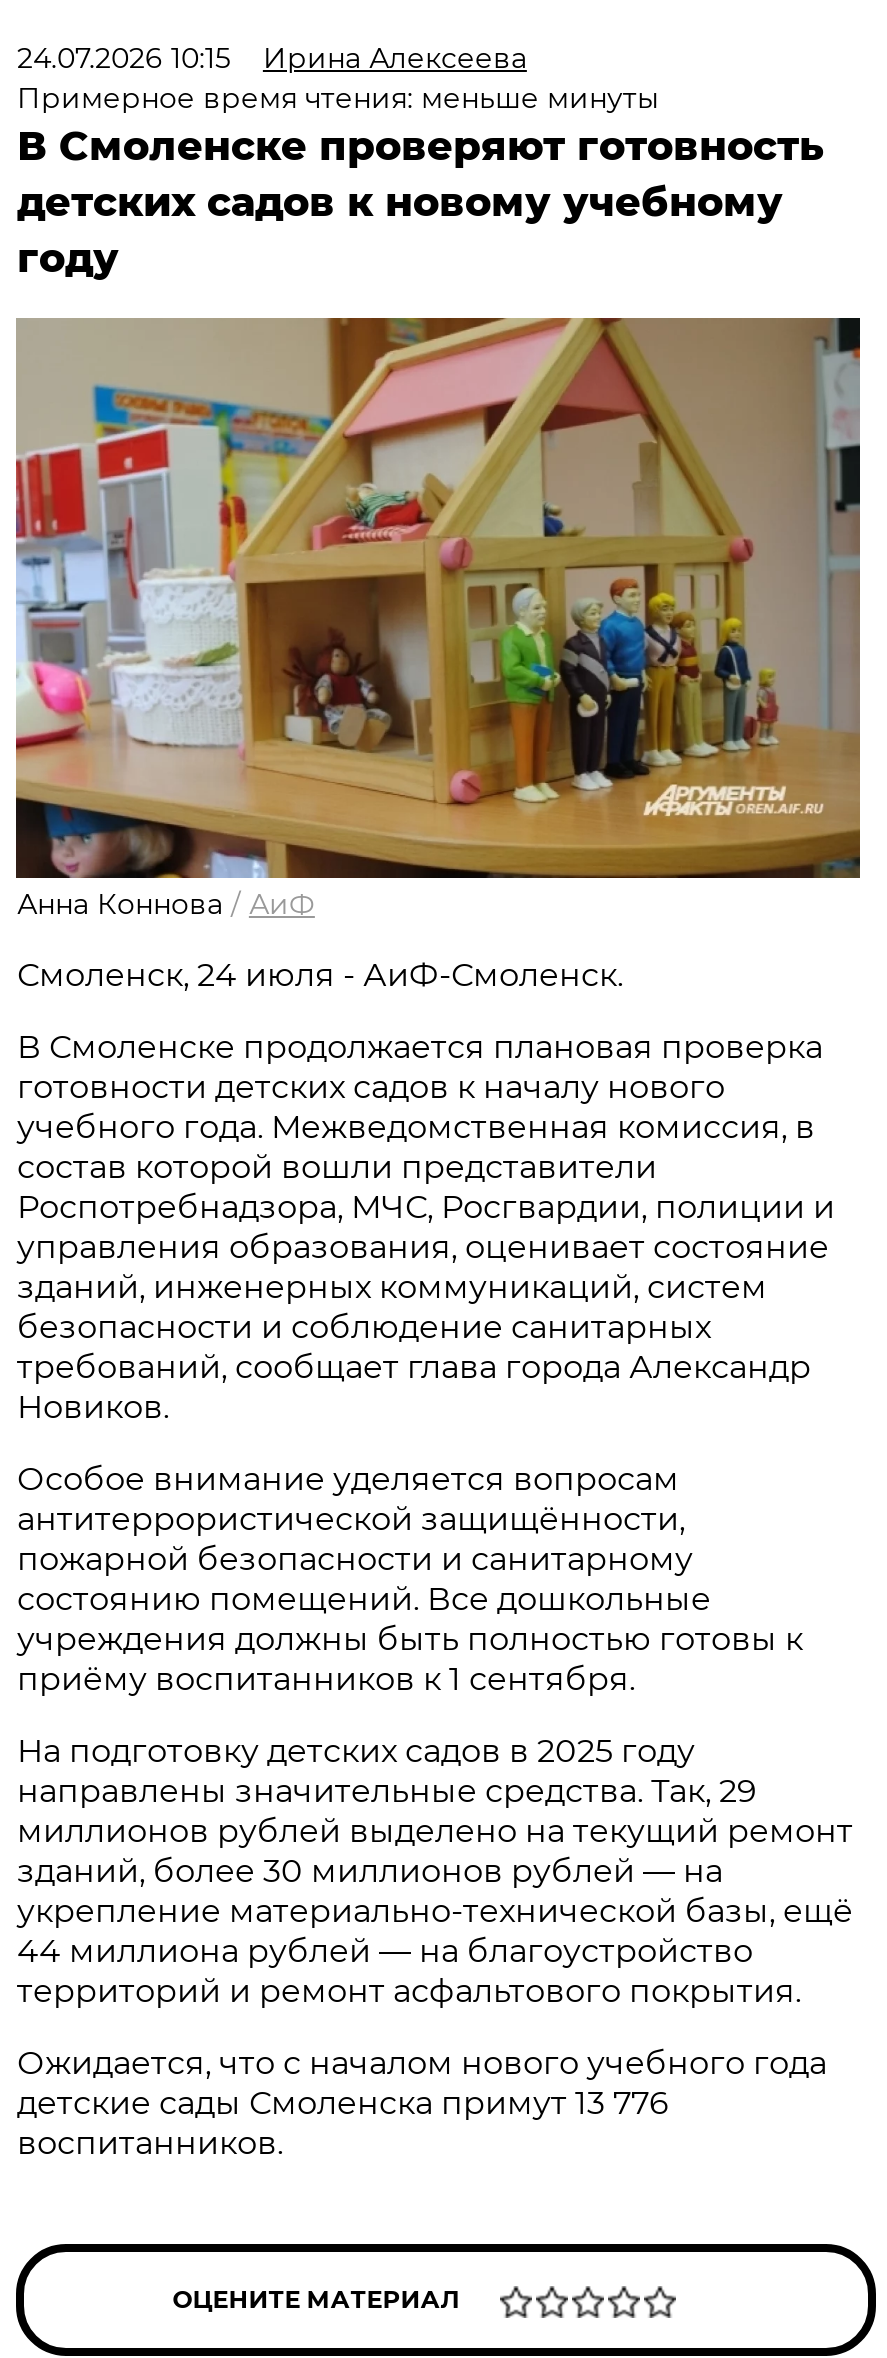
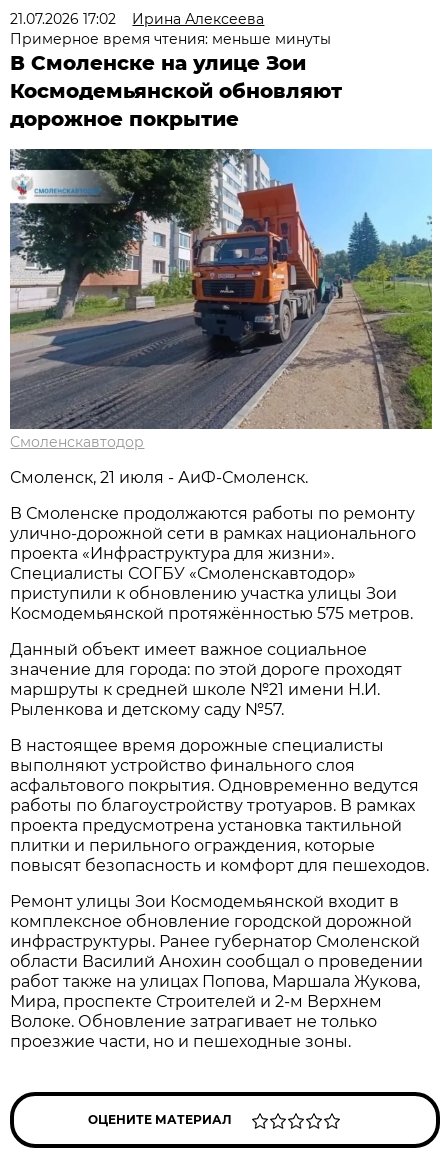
[17,40,527,76] 24.07.2026 10:15 Ирина Алексеева -> [10,10,264,28] 21.07.2026 17:02 Ирина Алексеева
[17,122,823,282] В Смоленске проверяют готовность | детских садов к новому учебному | году -> [10,51,342,131] В Смоленске на улице Зои | Космодемьянской обновляют | дорожное покрытие
[14,316,862,922] [image] | Анна Коннова / АиФ -> [9,148,433,451] [image] | Смоленскавтодор
[17,956,623,994] Смоленск, 24 июля - АиФ-Смоленск. -> [10,468,308,487] Смоленск, 21 июля - АиФ-Смоленск.
[17,1028,835,1426] В Смоленске продолжается плановая проверка | готовности детских садов к началу нового | учебного года. Межведомственная комиссия, в | состав которой вошли представители | Роспотребнадзора, МЧС, Росгвардии, полиции и | управления образования, оценивает состояние | зданий, инженерных коммуникаций, систем | безопасности и соблюдение санитарных | требований, сообщает глава города Александр | Новиков. -> [10,504,416,623] В Смоленске продолжаются работы по ремонту | улично-дорожной сети в рамках национального | проекта «Инфраструктура для жизни». | Специалисты СОГБУ «Смоленскавтодор» | приступили к обновлению участка улицы Зои | Космодемьянской протяжённостью 575 метров.
[17,1460,803,1698] Особое внимание уделяется вопросам | антитеррористической защищённости, | пожарной безопасности и санитарному | состоянию помещений. Все дошкольные | учреждения должны быть полностью готовы к | приёму воспитанников к 1 сентября. -> [10,640,402,719] Данный объект имеет важное социальное | значение для города: по этой дороге проходят | маршруты к средней школе №21 имени Н.И. | Рыленкова и детскому саду №57.
[17,1732,853,2010] На подготовку детских садов в 2025 году | направлены значительные средства. Так, 29 | миллионов рублей выделено на текущий ремонт | зданий, более 30 миллионов рублей — на | укрепление материально-технической базы, ещё | 44 миллиона рублей — на благоустройство | территорий и ремонт асфальтового покрытия. -> [10,736,429,875] В настоящее время дорожные специалисты | выполняют устройство финального слоя | асфальтового покрытия. Одновременно ведутся | работы по благоустройству тротуаров. В рамках | проекта предусмотрена установка тактильной | плитки и перильного ограждения, которые | повысят безопасность и комфорт для пешеходов.
[17,2044,827,2162] Ожидается, что с началом нового учебного года | детские сады Смоленска примут 13 776 | воспитанников. -> [10,892,423,1051] Ремонт улицы Зои Космодемьянской входит в | комплексное обновление городской дорожной | инфраструктуры. Ранее губернатор Смоленской | области Василий Анохин сообщал о проведении | работ также на улицах Попова, Маршала Жукова, | Мира, проспекте Строителей и 2-м Верхнем | Волоке. Обновление затрагивает не только | проезжие части, но и пешеходные зоны.

